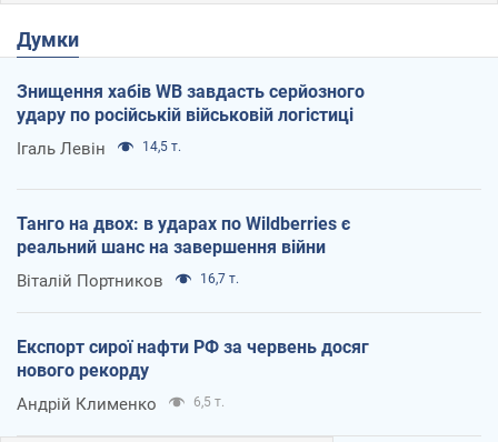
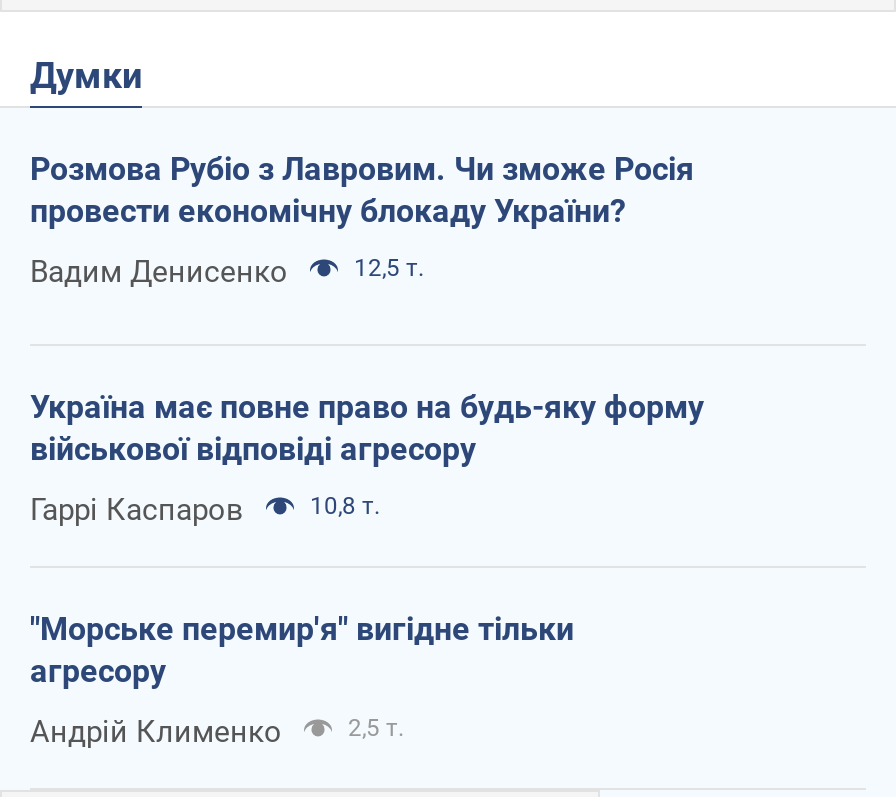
[17,81,365,125] Знищення хабів WB завдасть серйозного | удару по російській військовій логістиці -> [30,149,694,229] Розмова Рубіо з Лавровим. Чи зможе Росія | провести економічну блокаду України?
[17,138,181,158] Ігаль Левін | 14,5 т. -> [30,253,424,289] Вадим Денисенко | 12,5 т.
[17,213,350,257] Танго на двох: в ударах по Wildberries є | реальний шанс на завершення війни -> [30,387,704,467] Україна має повне право на будь-яку форму | військової відповіді агресору
[17,271,239,291] Віталій Портников | 16,7 т. -> [30,491,380,527] Гаррі Каспаров | 10,8 т.
[17,336,369,381] Експорт сирої нафти РФ за червень досяг | нового рекорду -> [30,609,574,689] "Морське перемир'я" вигідне тільки | агресору
[193,394,225,409] 6,5 т. -> [348,713,404,741] 2,5 т.

